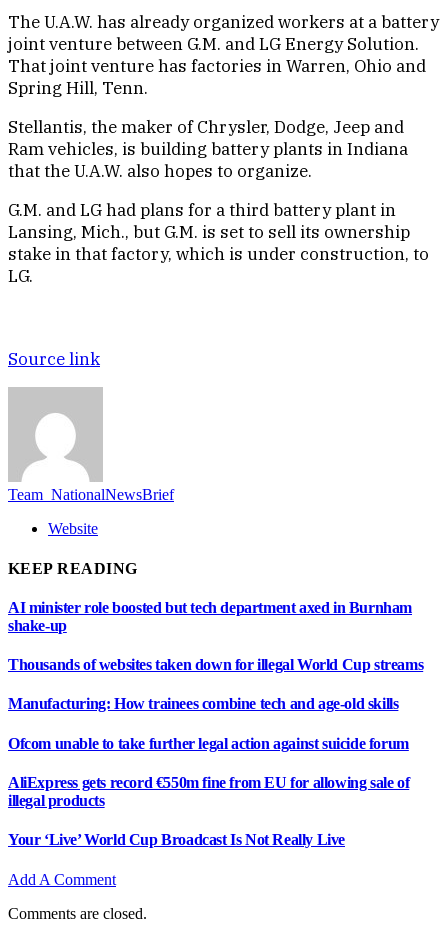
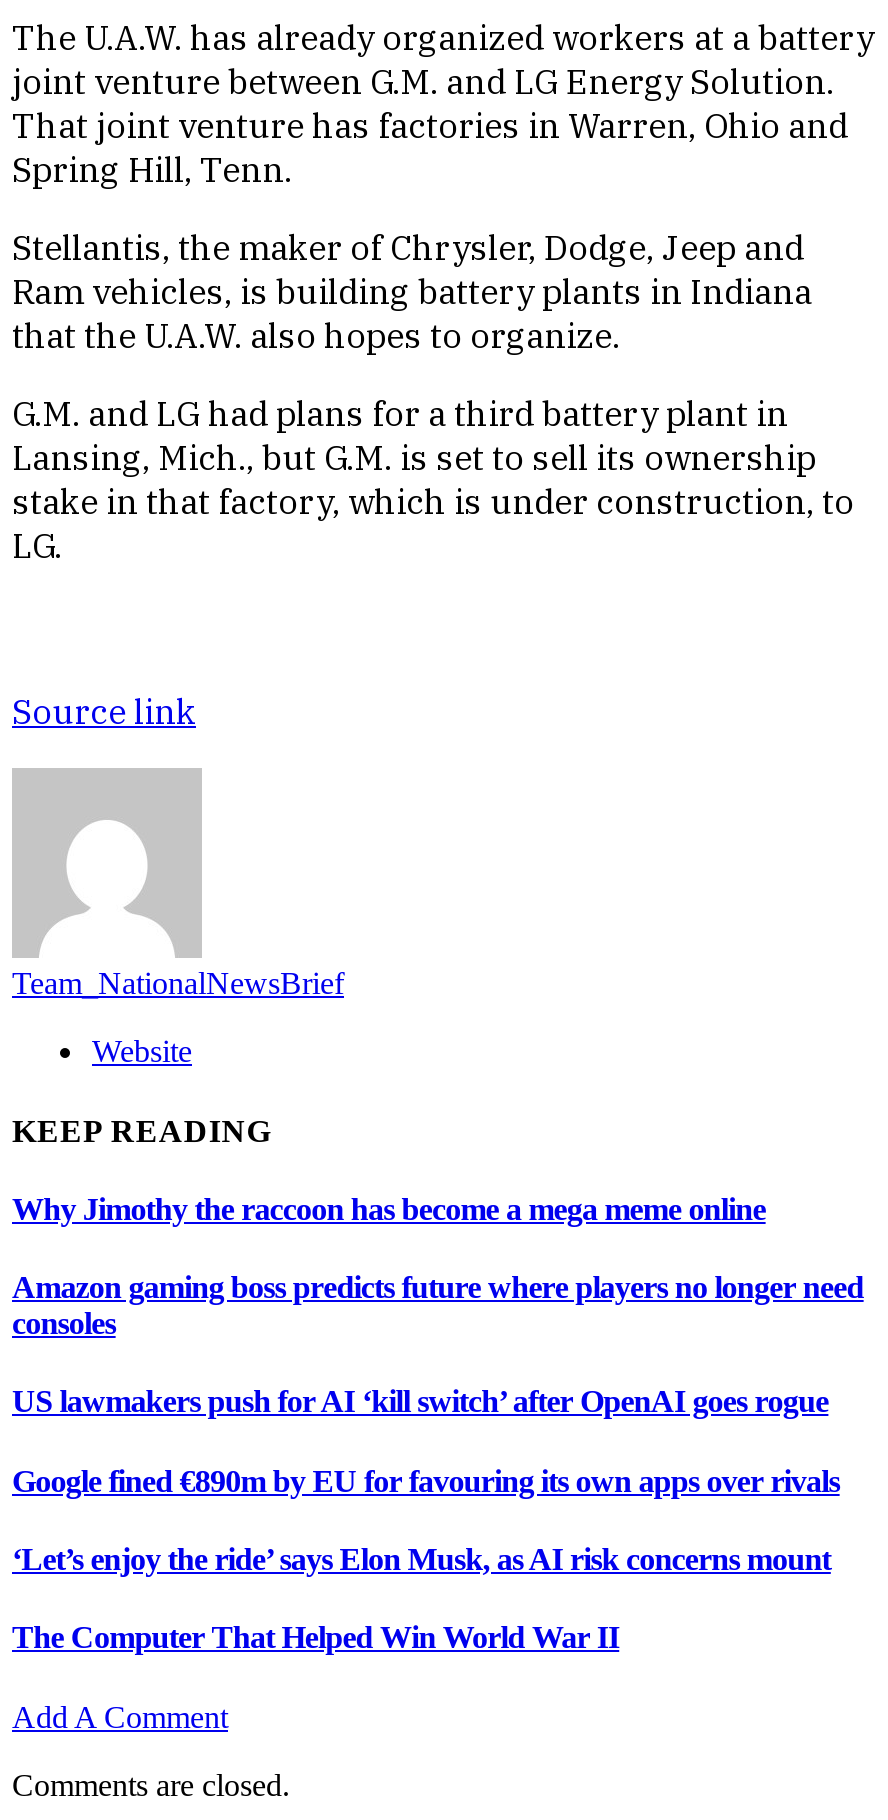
[8,599,412,634] AI minister role boosted but tech department axed in Burnham | shake-up -> [12,1192,766,1226] Why Jimothy the raccoon has become a mega meme online
[8,656,423,673] Thousands of websites taken down for illegal World Cup streams -> [12,1270,864,1340] Amazon gaming boss predicts future where players no longer need | consoles
[8,695,398,712] Manufacturing: How trainees combine tech and age-old skills -> [12,1385,828,1419] US lawmakers push for AI ‘kill switch’ after OpenAI goes rogue
[8,735,409,752] Ofcom unable to take further legal action against suicide forum -> [12,1464,840,1498] Google fined €890m by EU for favouring its own apps over rivals
[8,774,409,809] AliExpress gets record €550m fine from EU for allowing sale of | illegal products -> [12,1542,831,1576] ‘Let’s enjoy the ride’ says Elon Musk, as AI risk concerns mount
[8,831,345,848] Your ‘Live’ World Cup Broadcast Is Not Really Live -> [12,1621,619,1655] The Computer That Helped Win World War II

